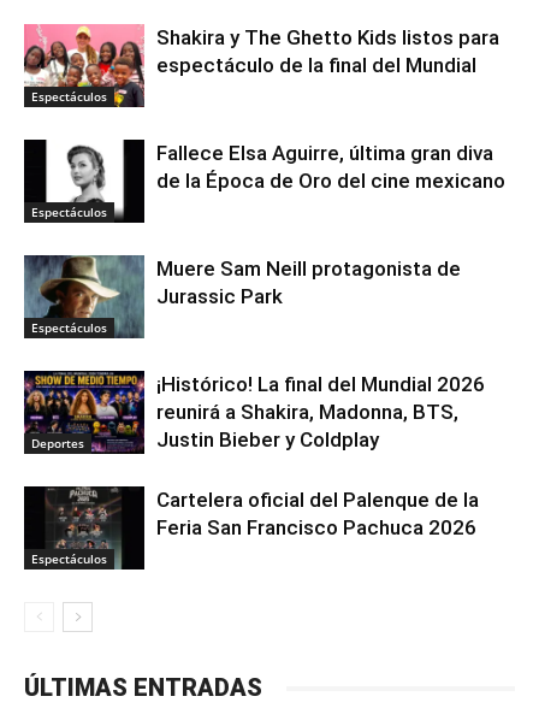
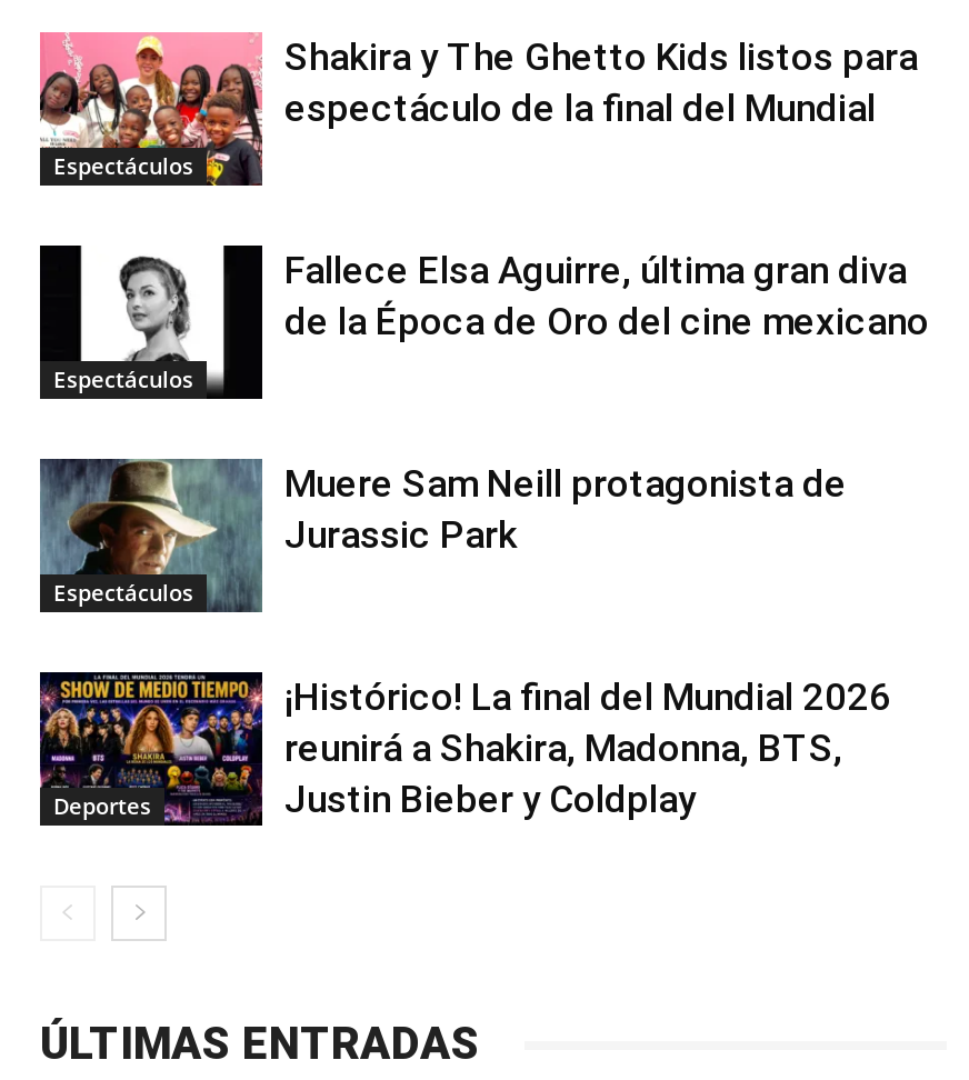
[23,486,144,567] [image] | Espectáculos -> none
[156,488,479,540] Cartelera oficial del Palenque de la | Feria San Francisco Pachuca 2026 -> none

